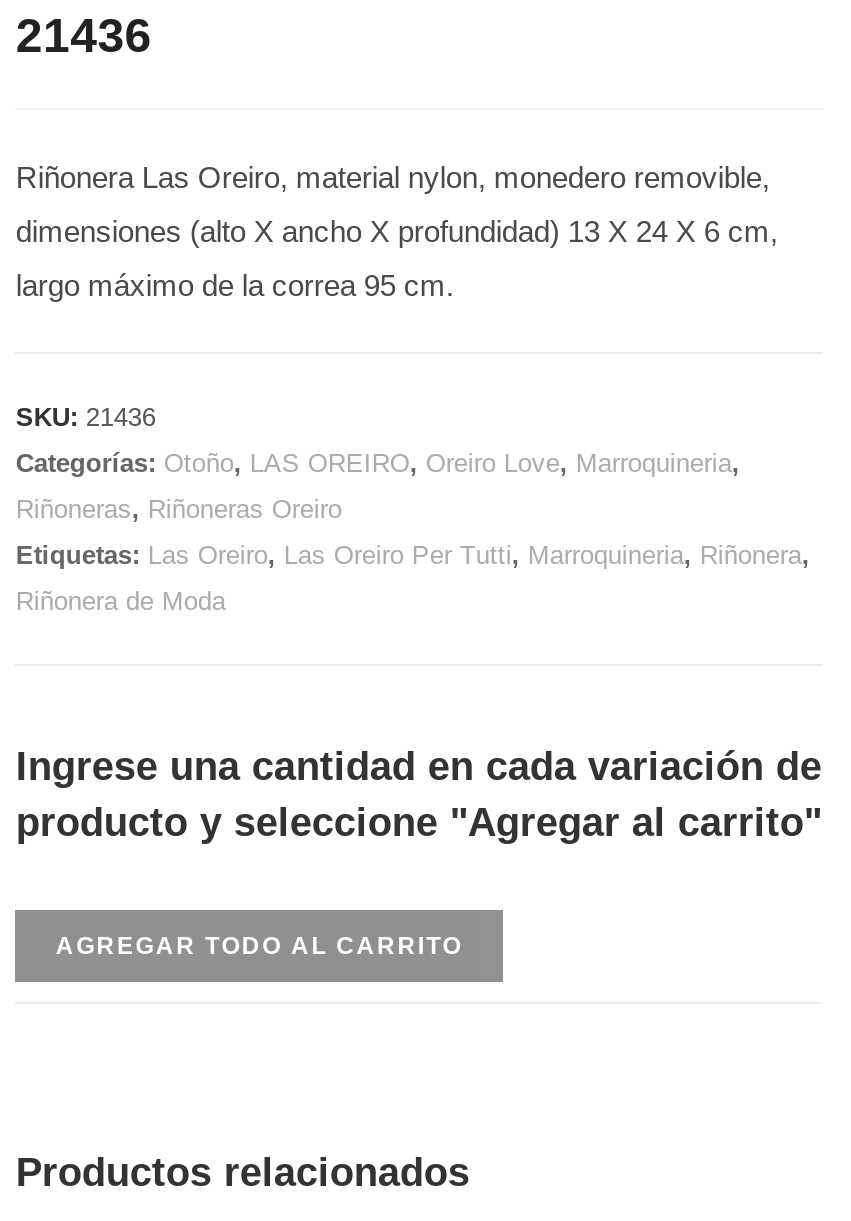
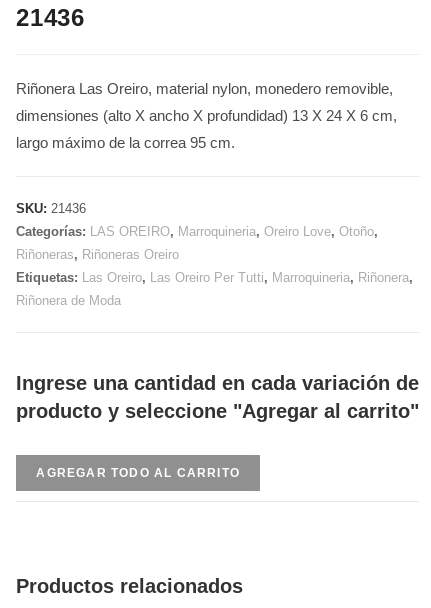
[16,448,740,478] Categorías: Otoño, LAS OREIRO, Oreiro Love, Marroquineria, -> [16,224,378,239] Categorías: LAS OREIRO, Marroquineria, Oreiro Love, Otoño,

